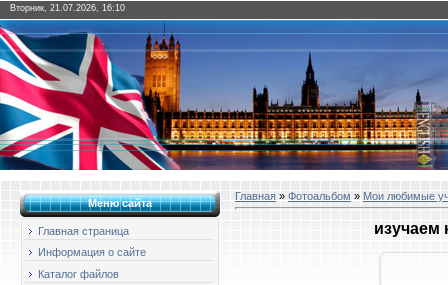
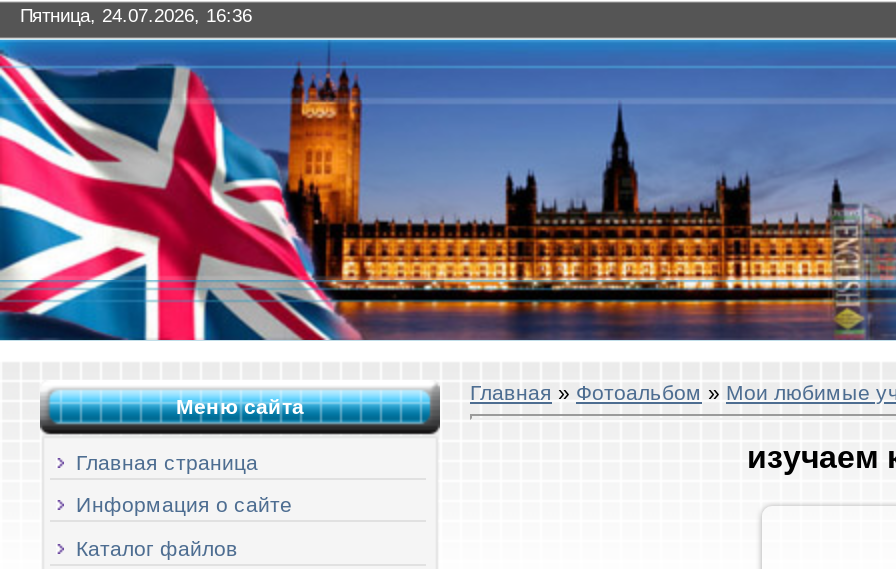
[10,3,125,13] Вторник, 21.07.2026, 16:10 -> [20,6,252,26] Пятница, 24.07.2026, 16:36

